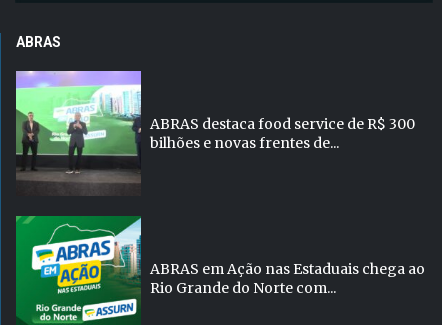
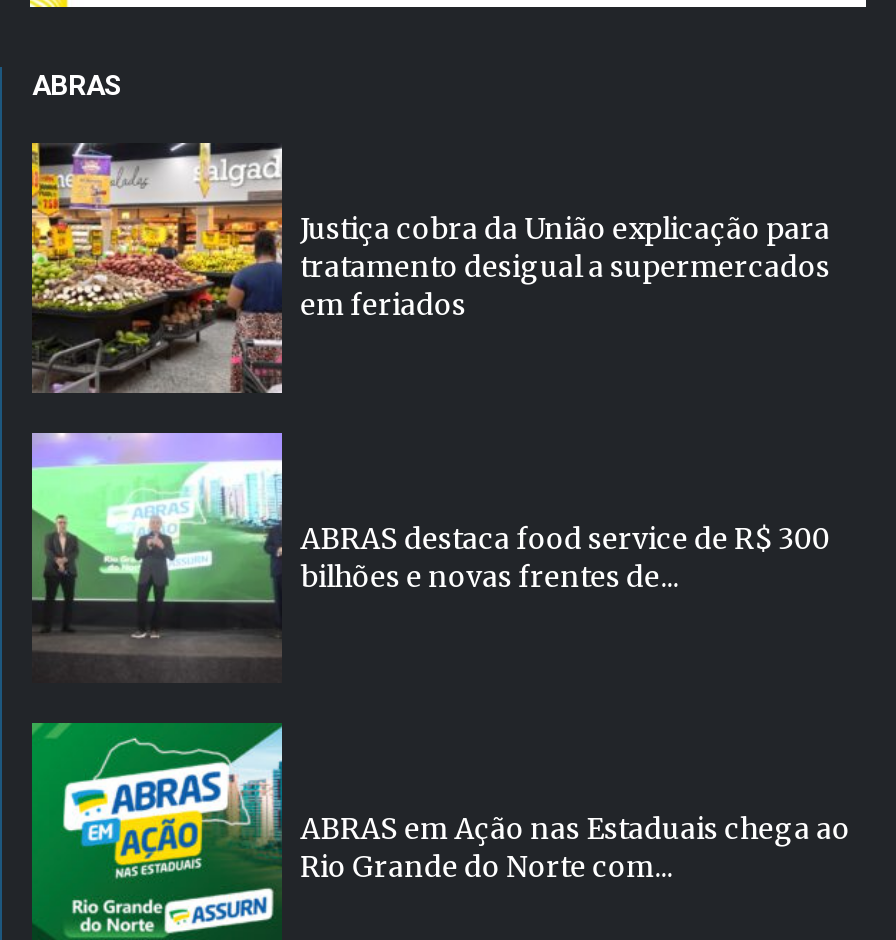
none -> [30,142,830,396] [image] | Justiça cobra da União explicação para | tratamento desigual a supermercados | em feriados

